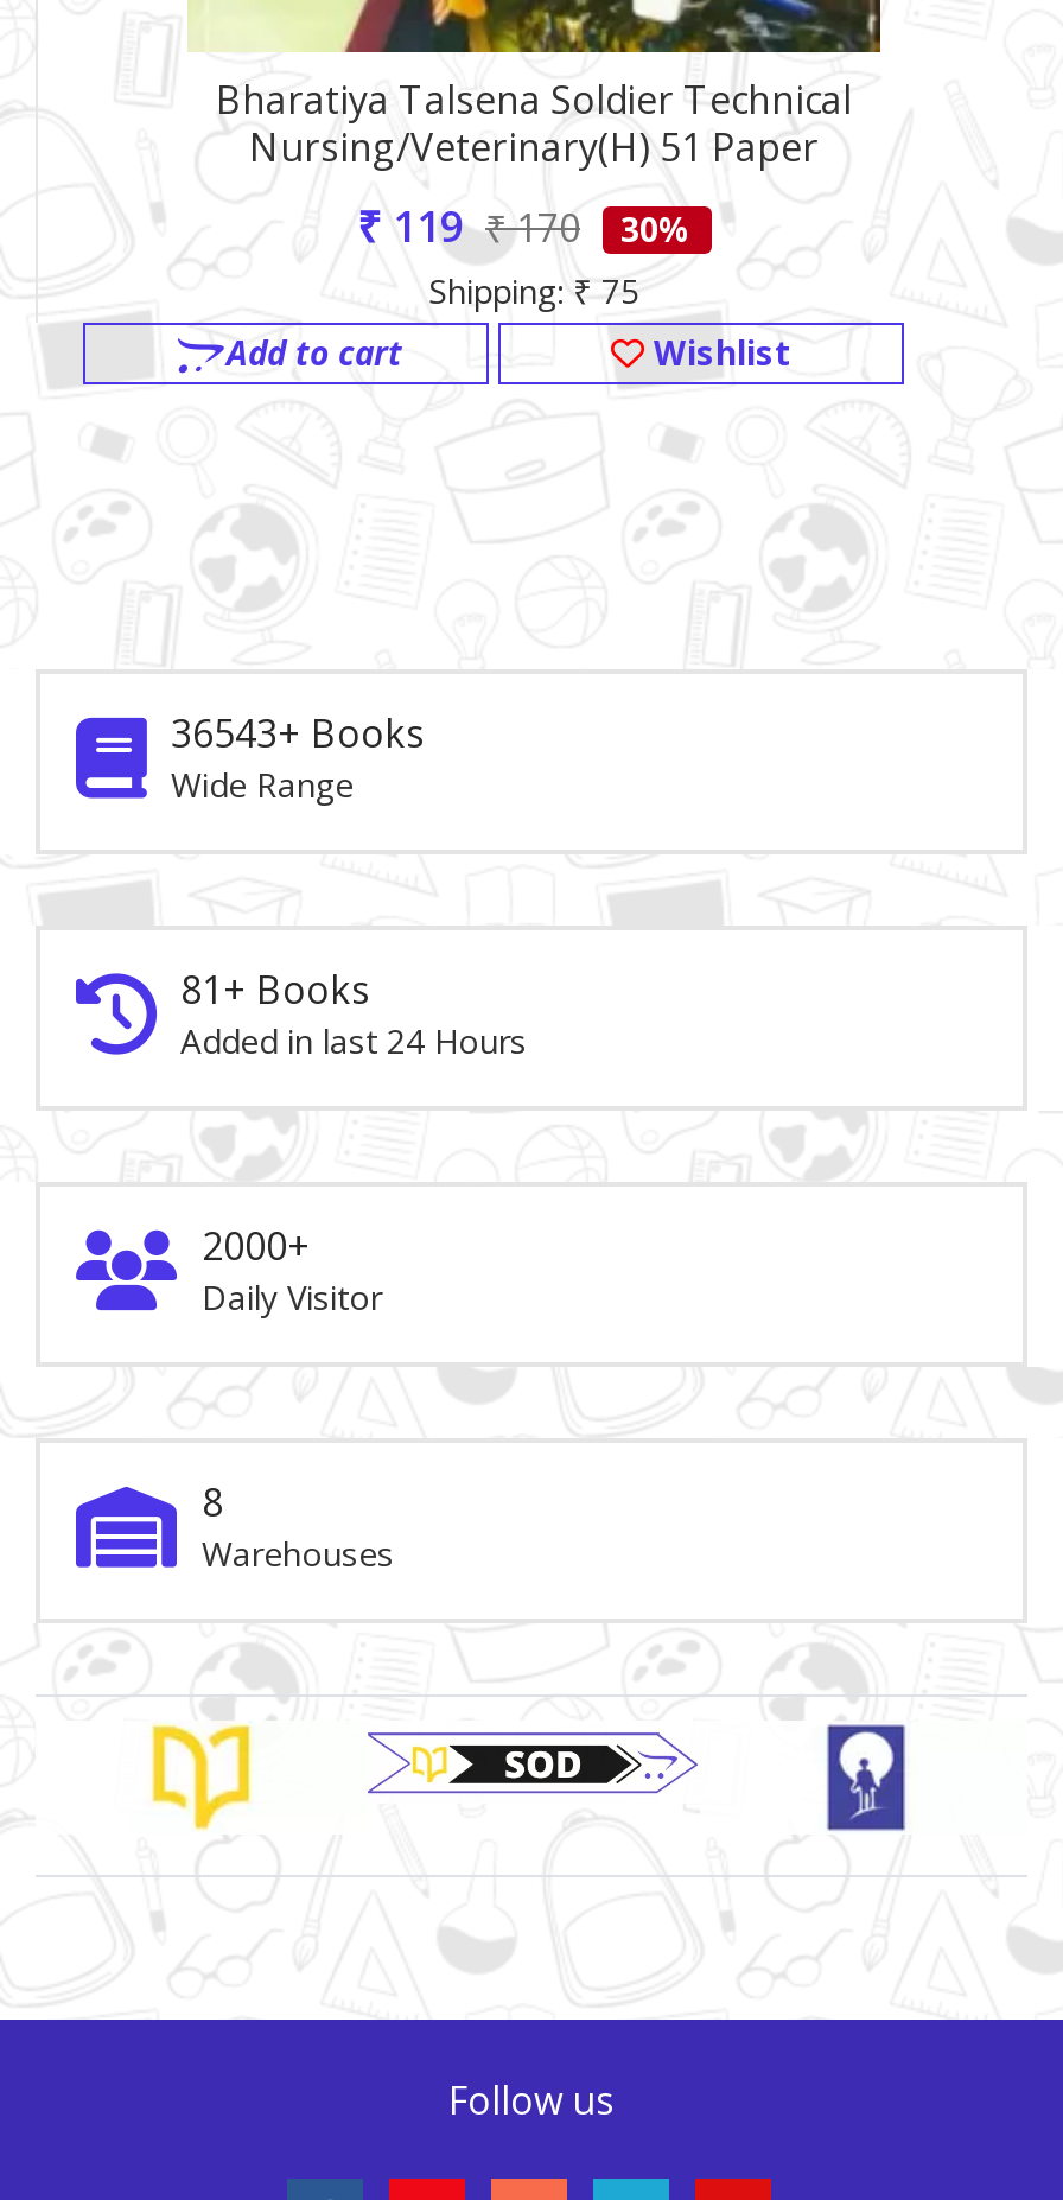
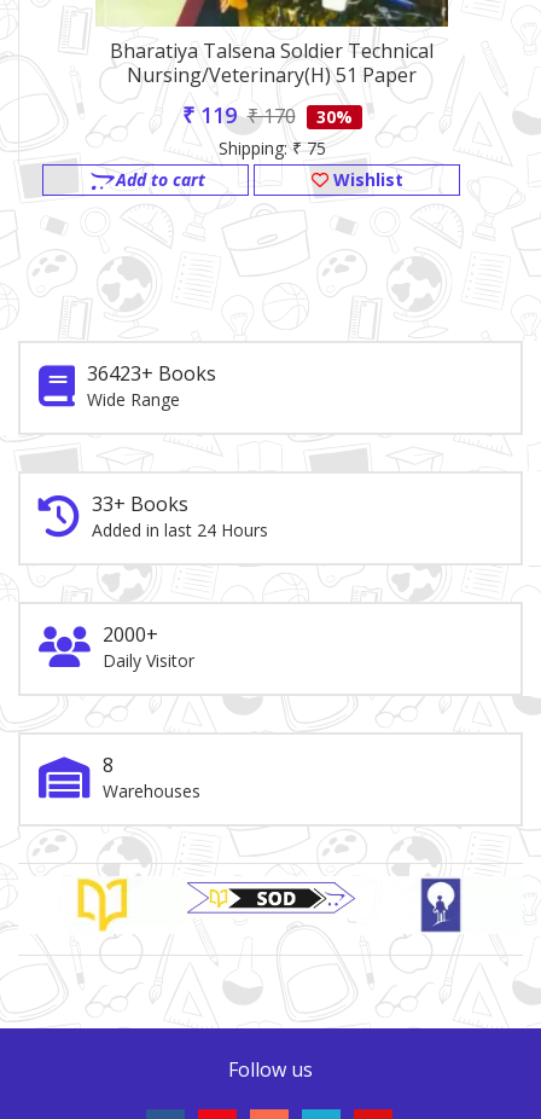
[171,707,425,759] 36543+ Books -> [87,360,216,387] 36423+ Books
[180,963,370,1016] 81+ Books -> [92,490,188,517] 33+ Books

